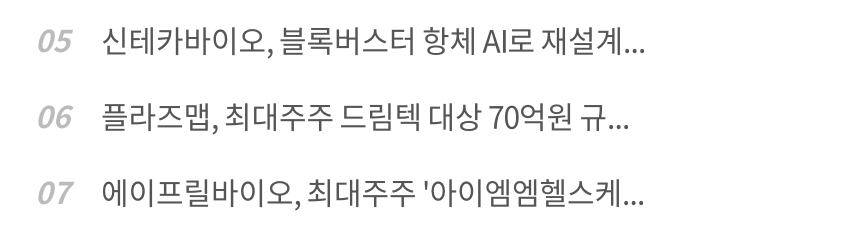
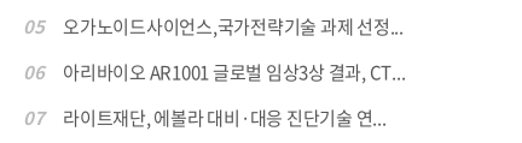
[101,18,645,62] 신테카바이오, 블록버스터 항체 AI로 재설계... -> [63,13,403,40] 오가노이드사이언스,국가전략기술 과제 선정...
[101,94,629,138] 플라즈맵, 최대주주 드림텍 대상 70억원 규... -> [63,59,405,85] 아리바이오 AR1001 글로벌 임상3상 결과, CT...
[101,170,645,214] 에이프릴바이오, 최대주주 '아이엠엠헬스케... -> [63,104,386,131] 라이트재단, 에볼라 대비·대응 진단기술 연...

